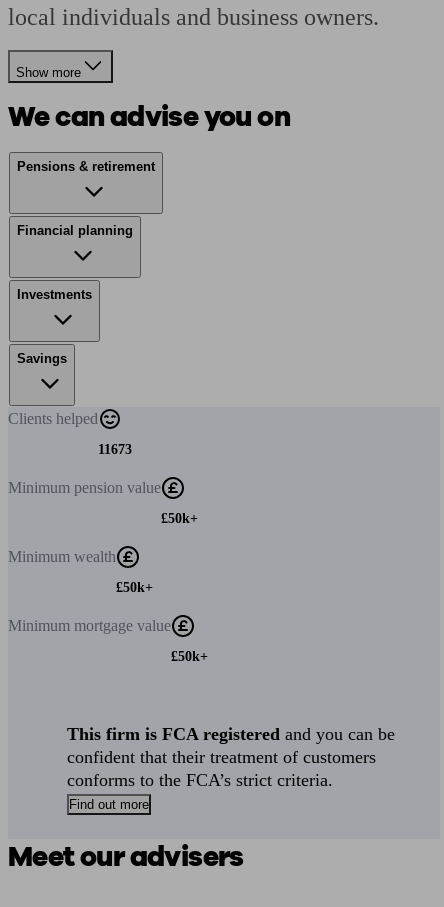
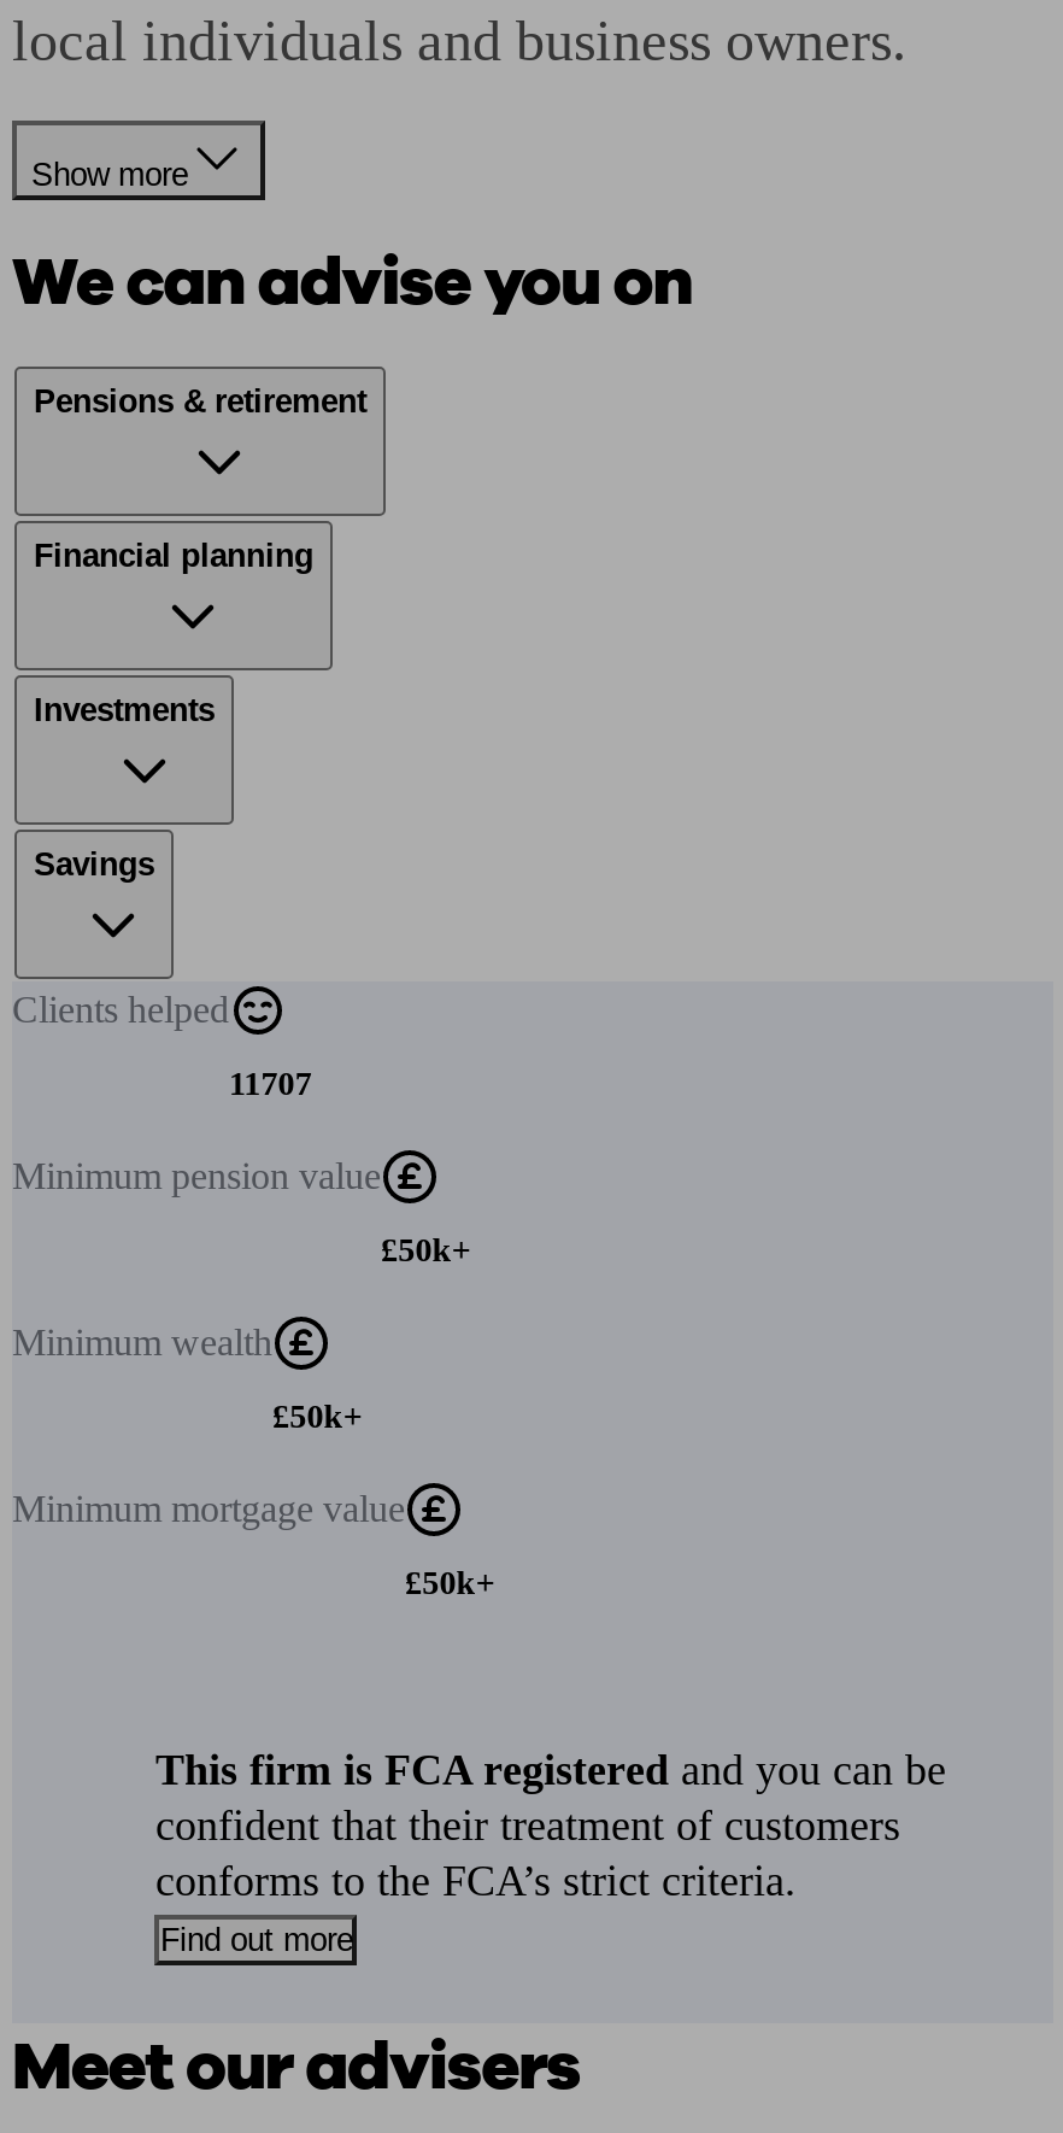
[98,442,132,457] 11673 -> [229,1066,312,1102] 11707

